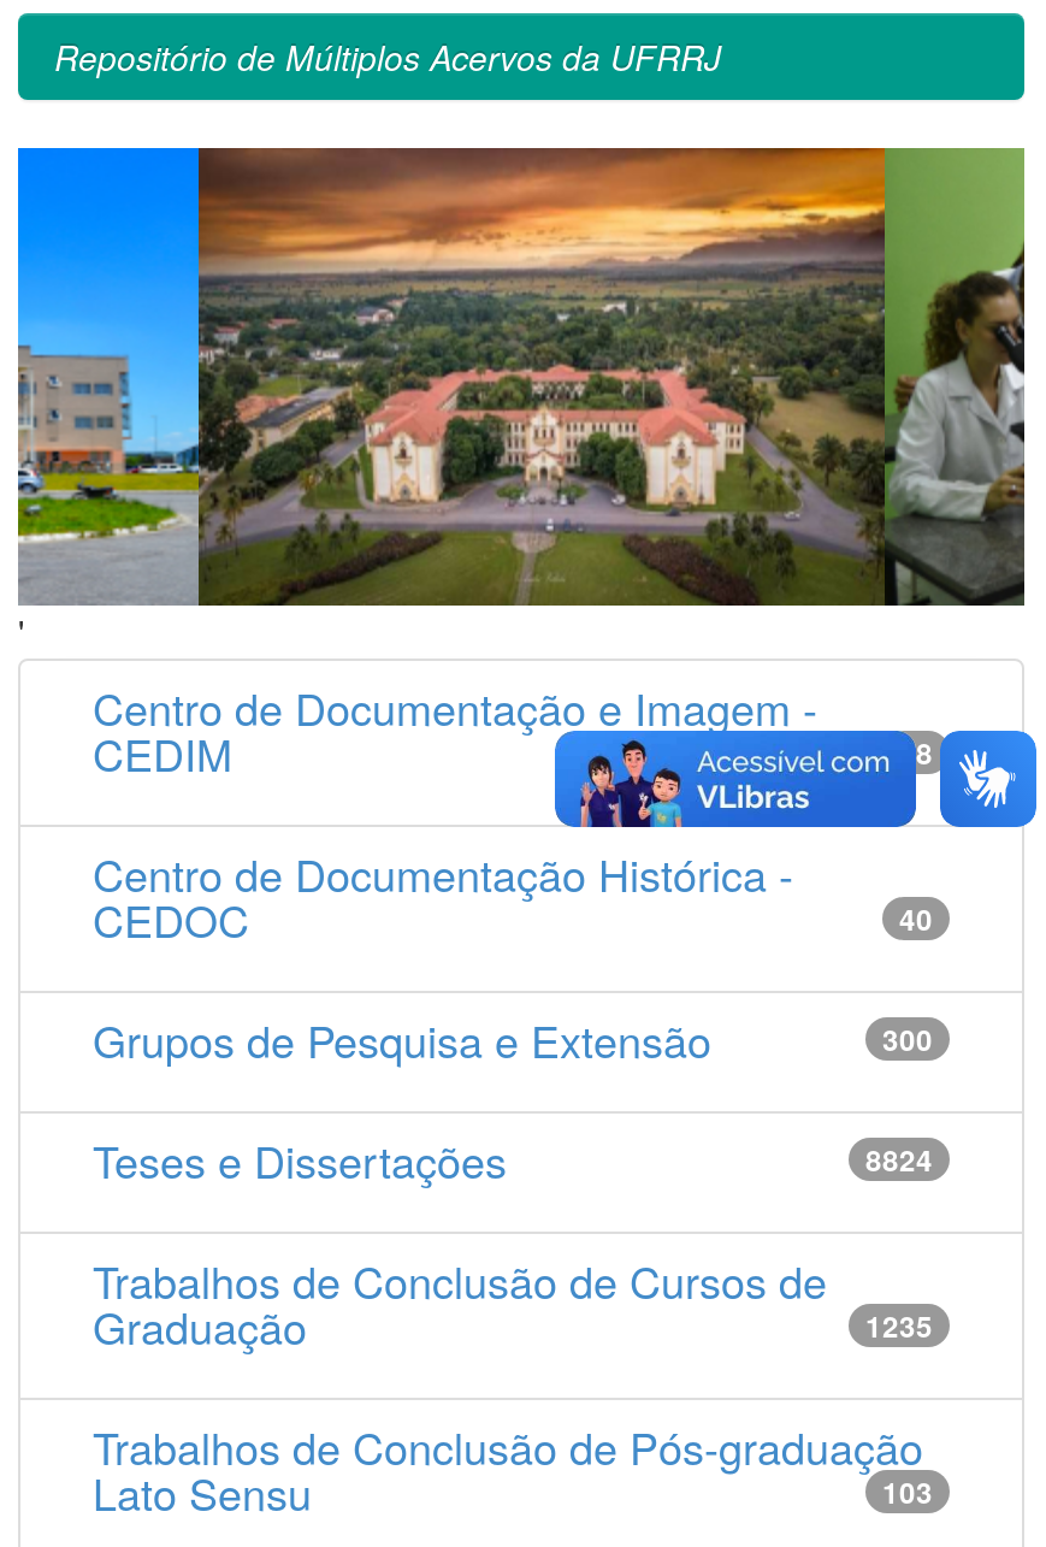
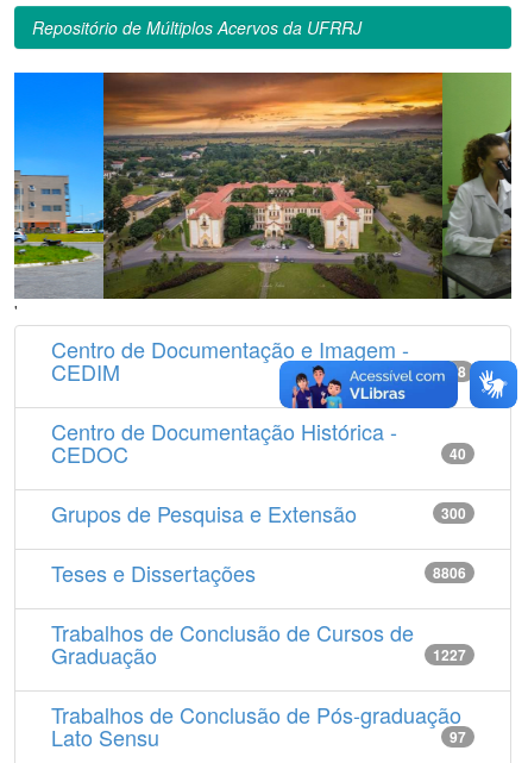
[865,1137,933,1181] 8824 -> [433,562,466,583] 8806
[865,1303,933,1347] 1235 -> [433,644,466,665] 1227
[882,1469,933,1513] 103 -> [450,726,466,747] 97

